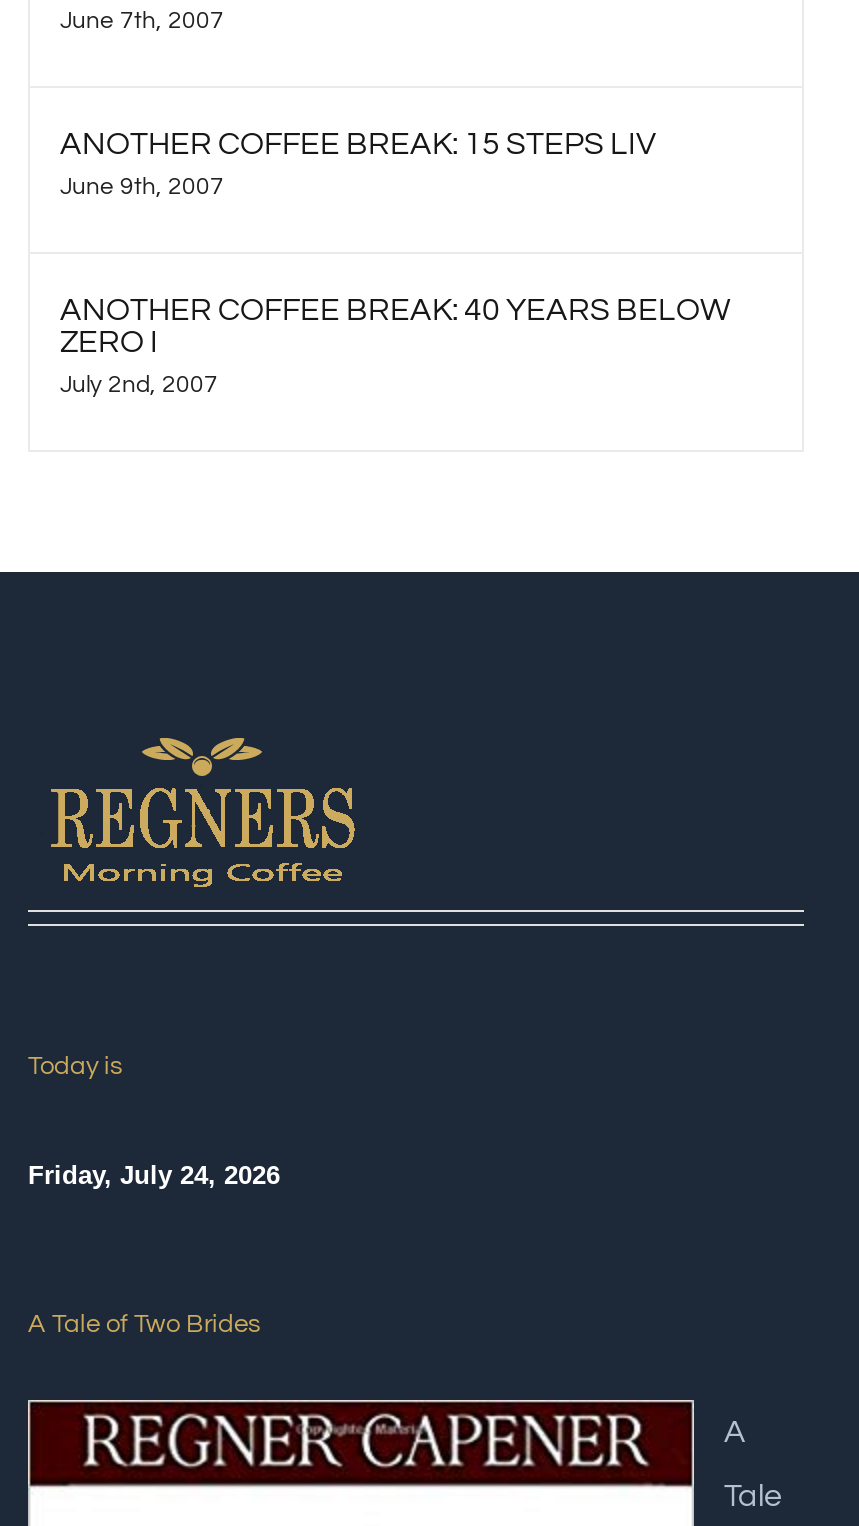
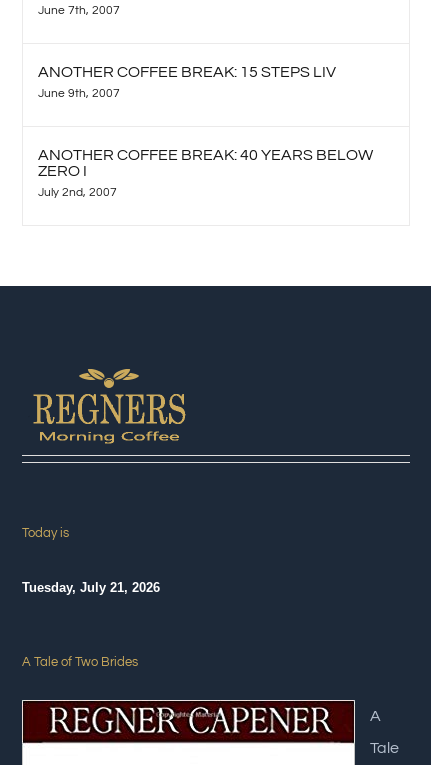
[28,1160,280,1190] Friday, July 24, 2026 -> [22,580,160,595] Tuesday, July 21, 2026

